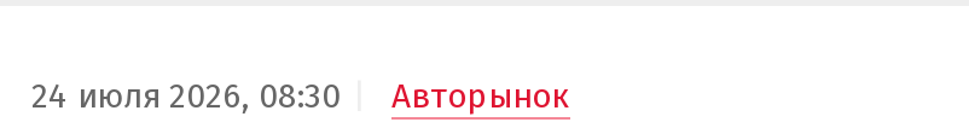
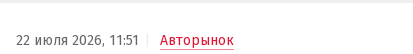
[31,75,570,116] 24 июля 2026, 08:30 Авторынок -> [16,32,234,49] 22 июля 2026, 11:51 Авторынок

